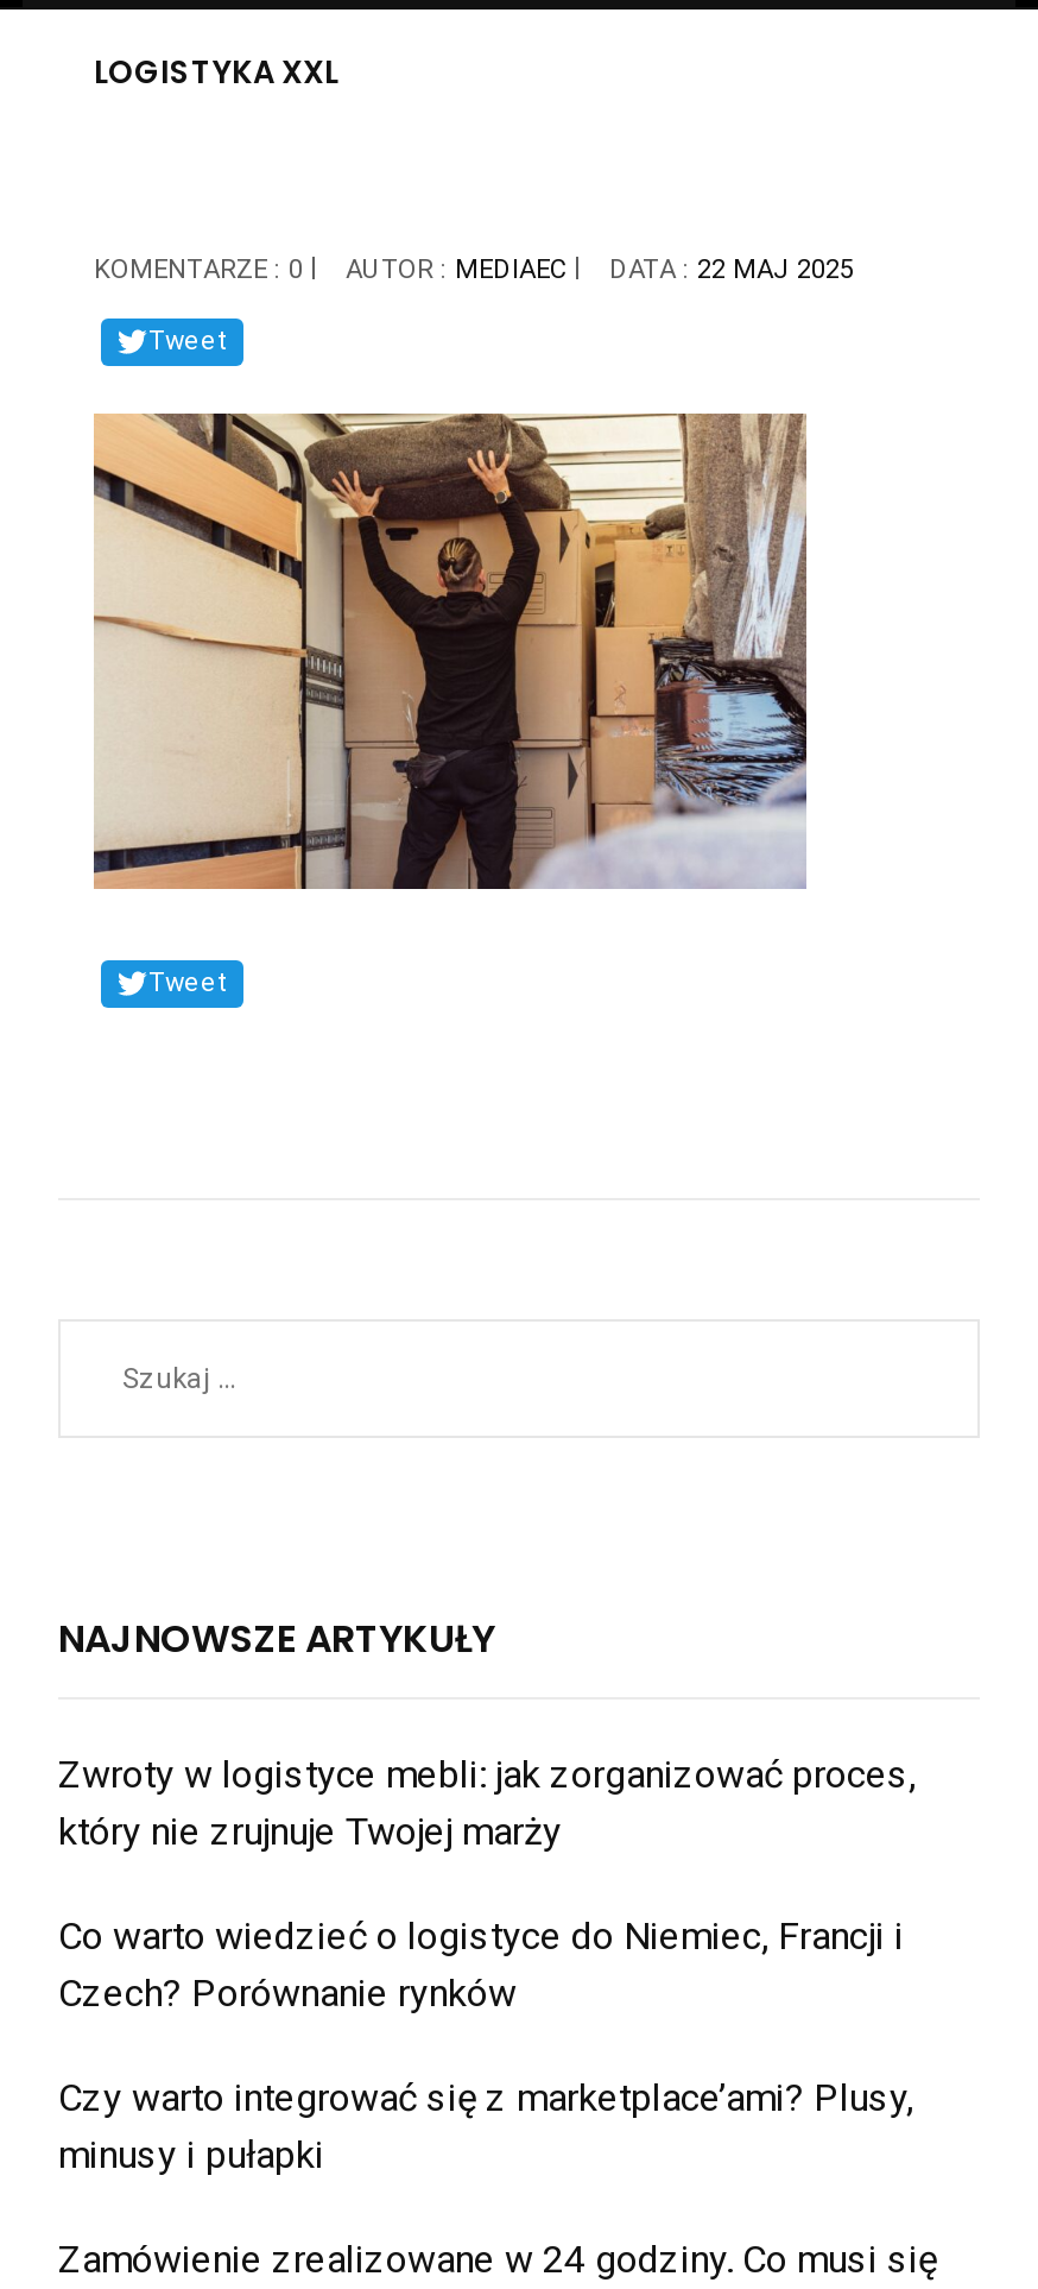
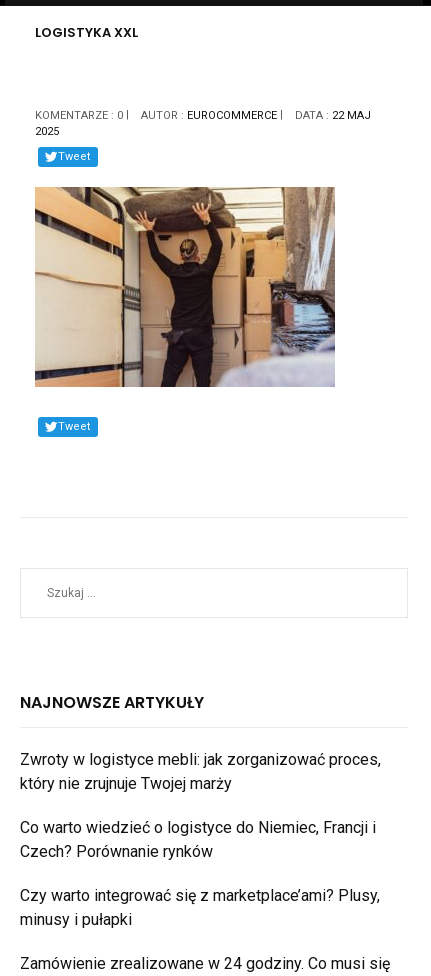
[346,254,854,285] AUTOR : MEDIAEC | DATA : 22 MAJ 2025 -> [35,109,371,138] AUTOR : EUROCOMMERCE | DATA : 22 MAJ | 2025

